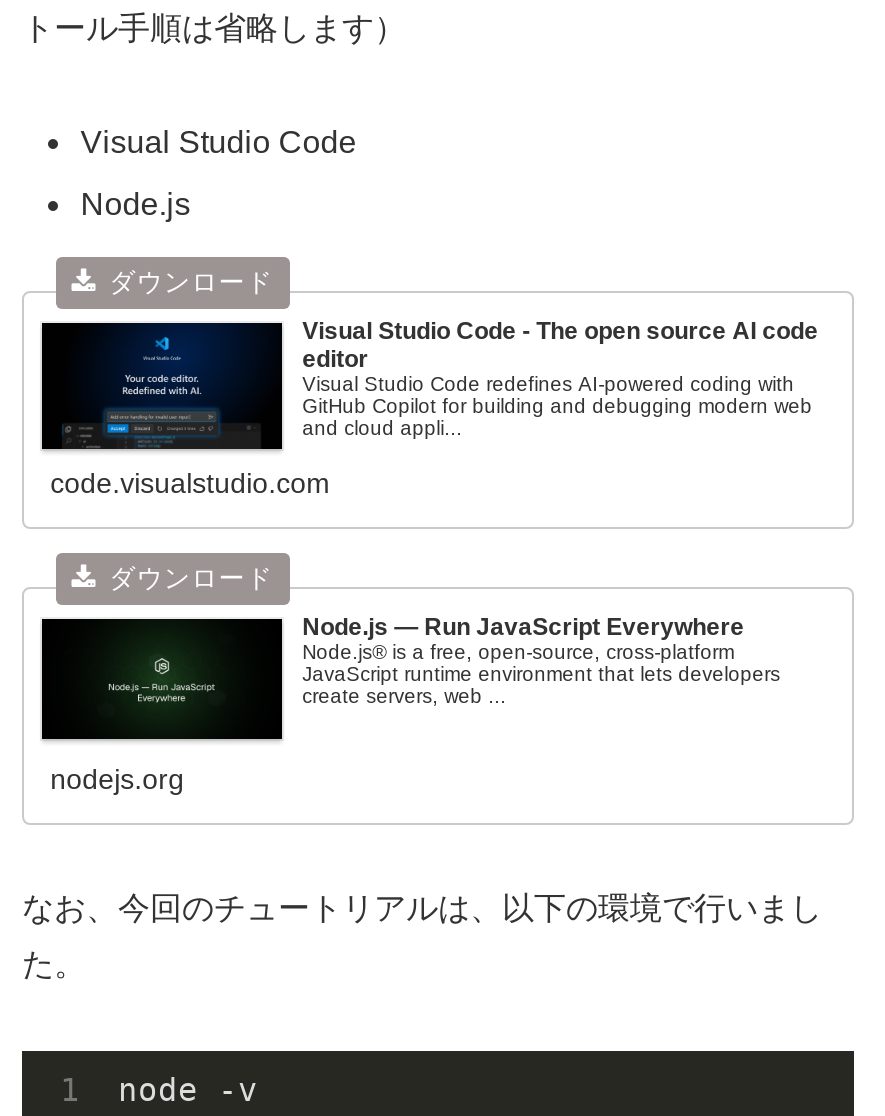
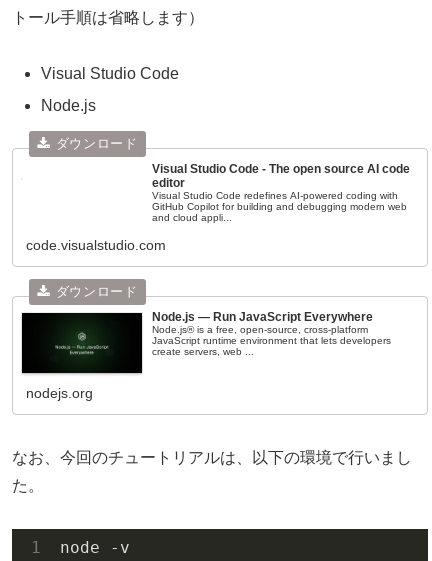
[40,320,284,452] [image] -> none

